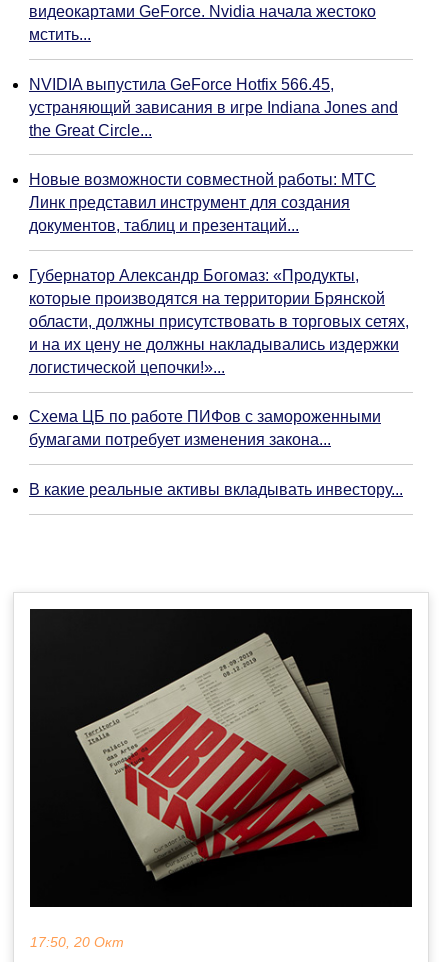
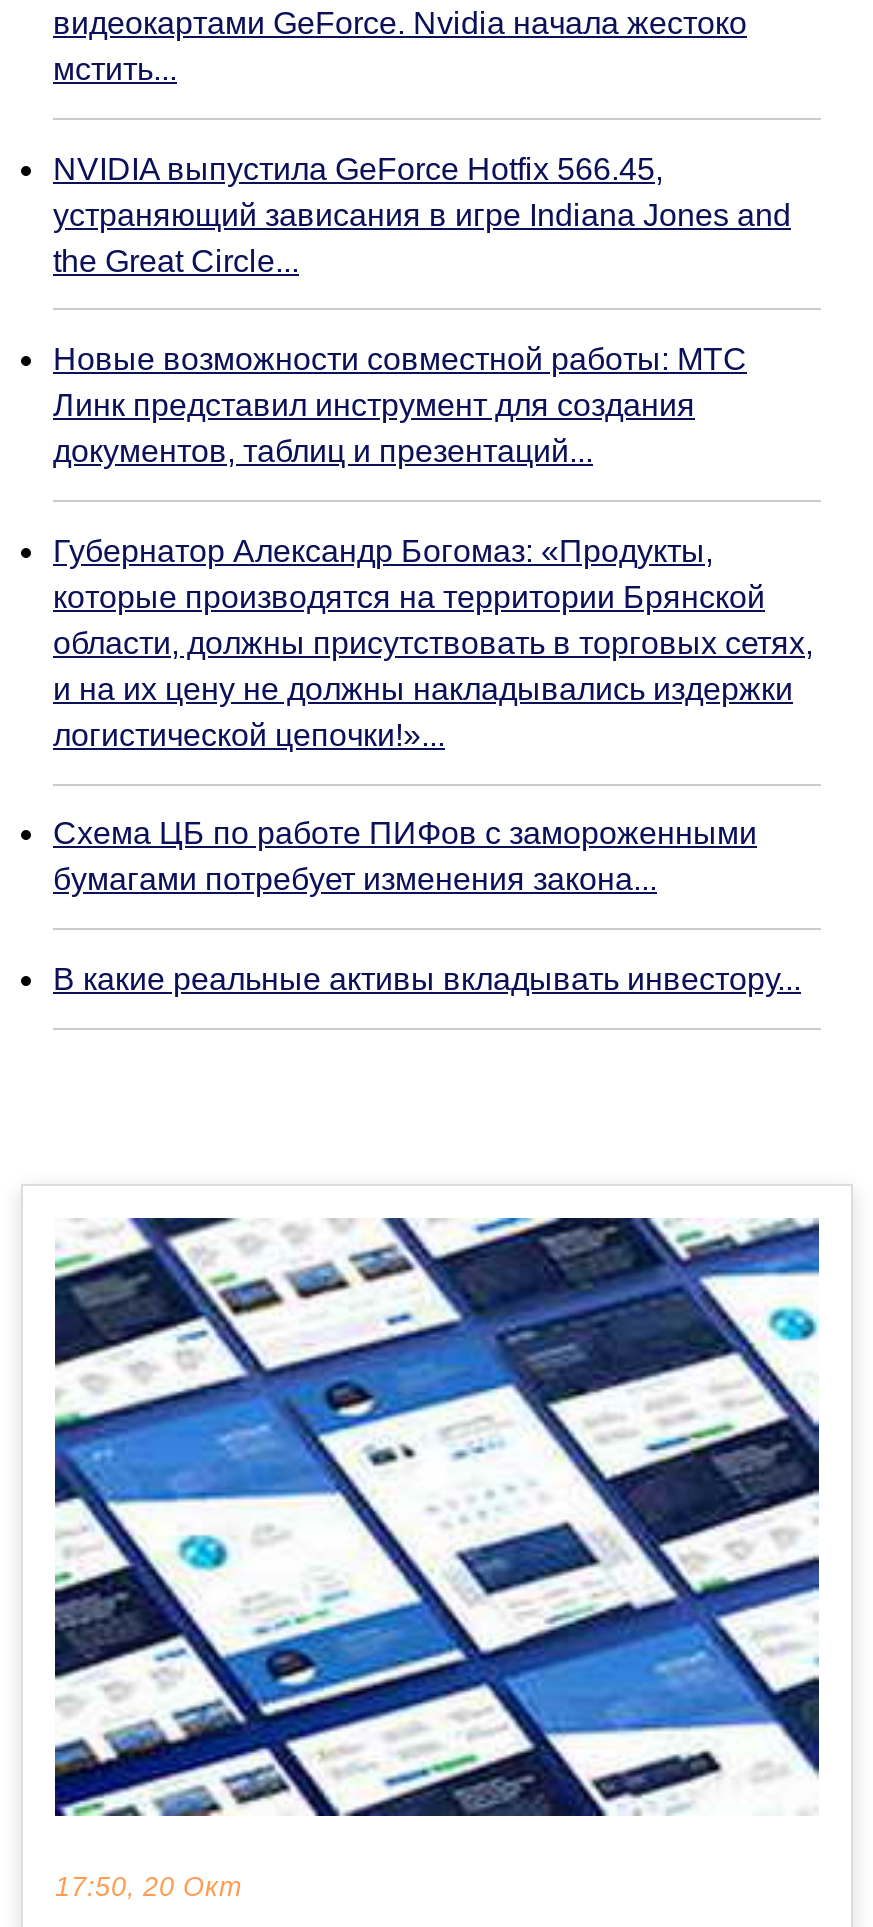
[29,608,413,908] [image] -> [53,1216,821,1818] [image]

